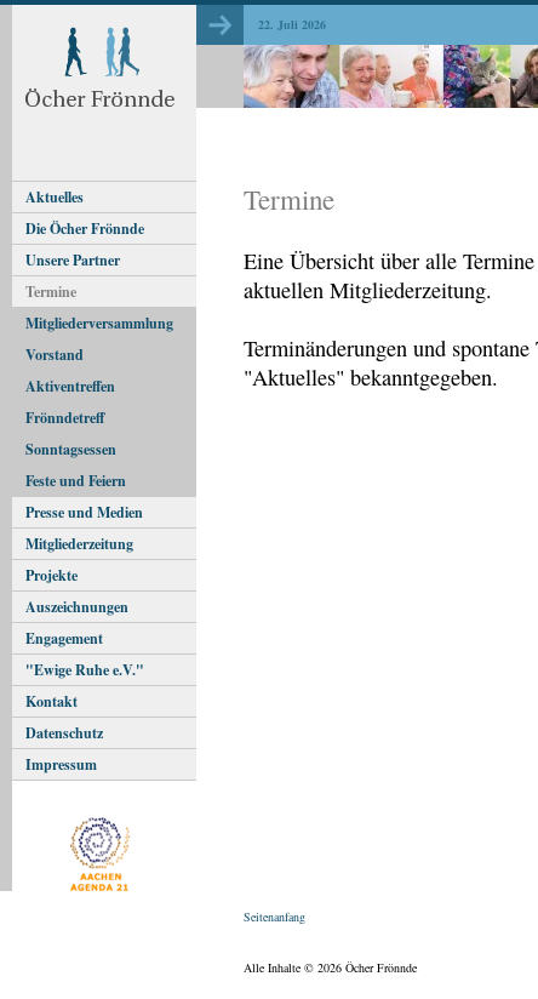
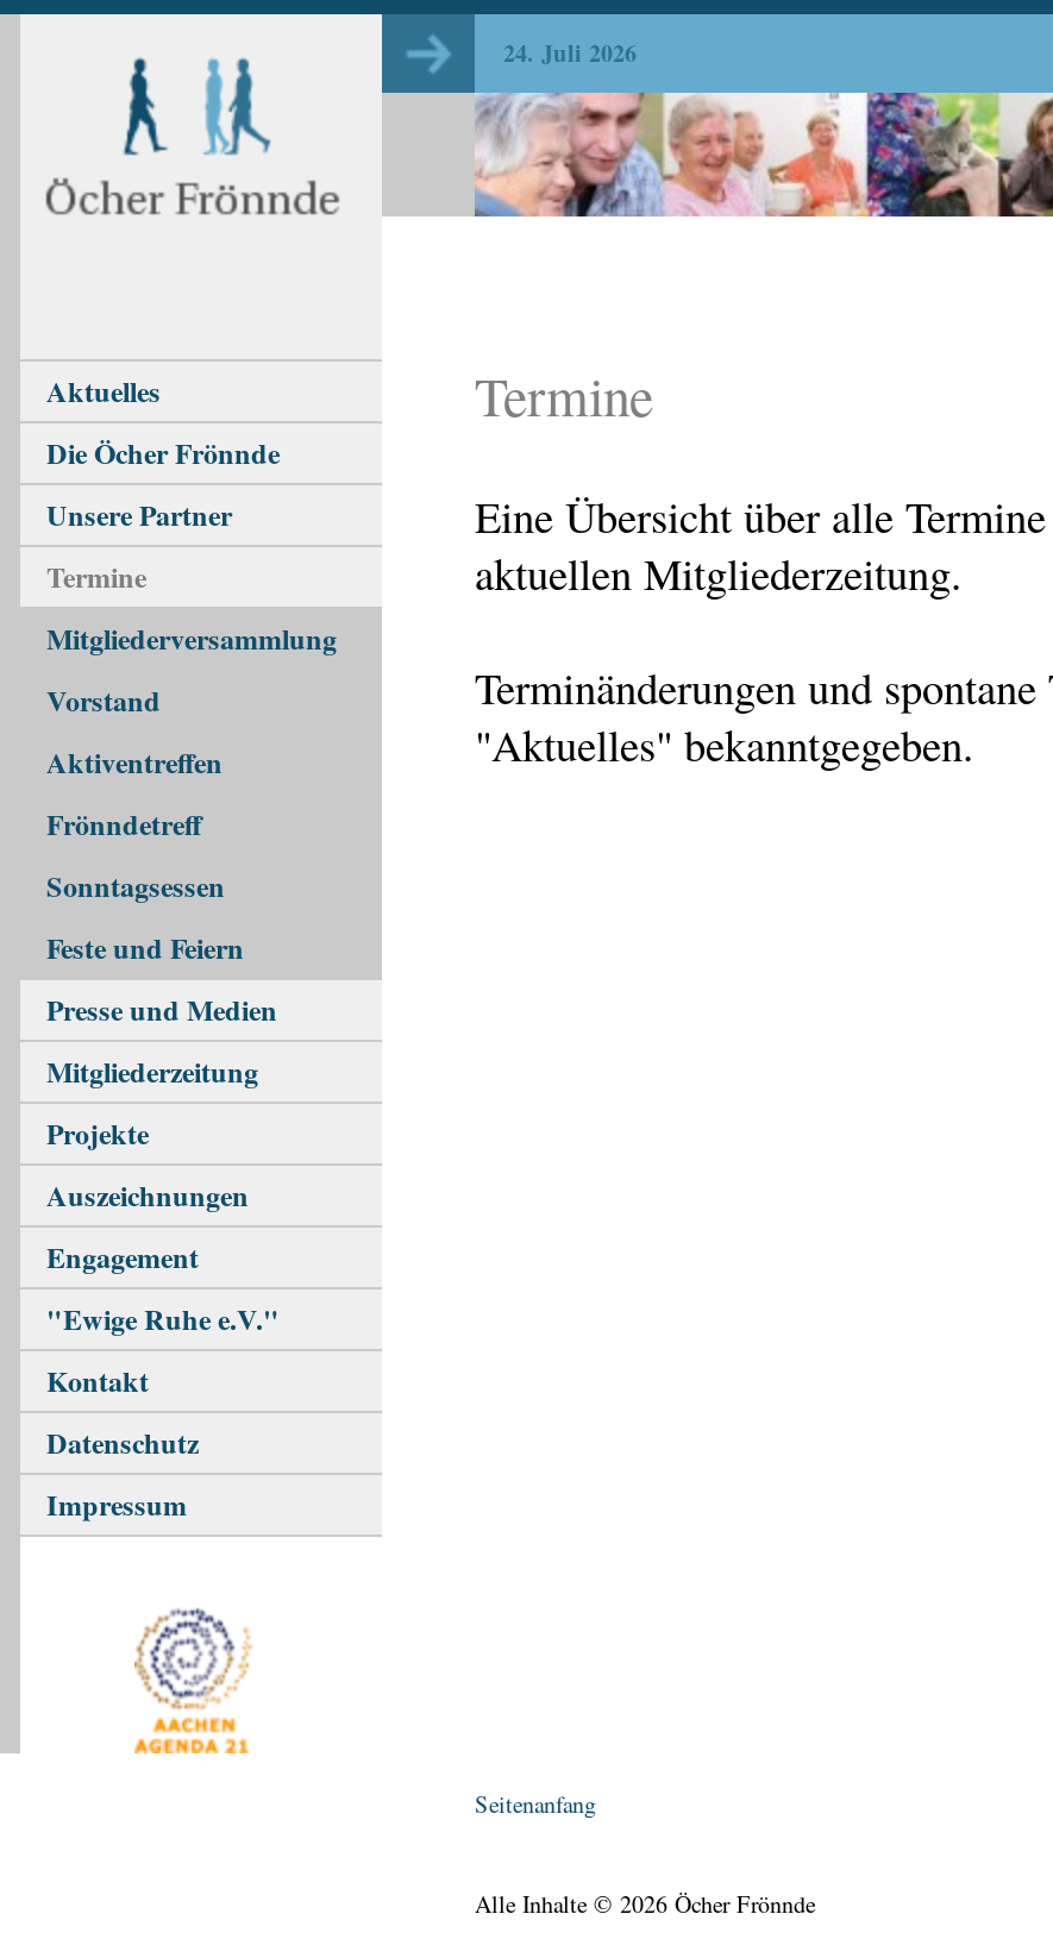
[244,16,326,33] 22. Juli 2026 -> [475,36,637,69] 24. Juli 2026

